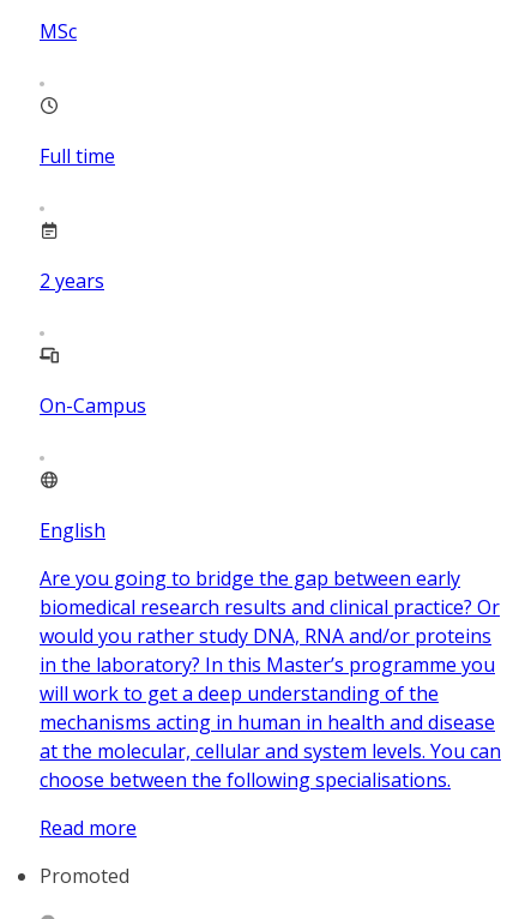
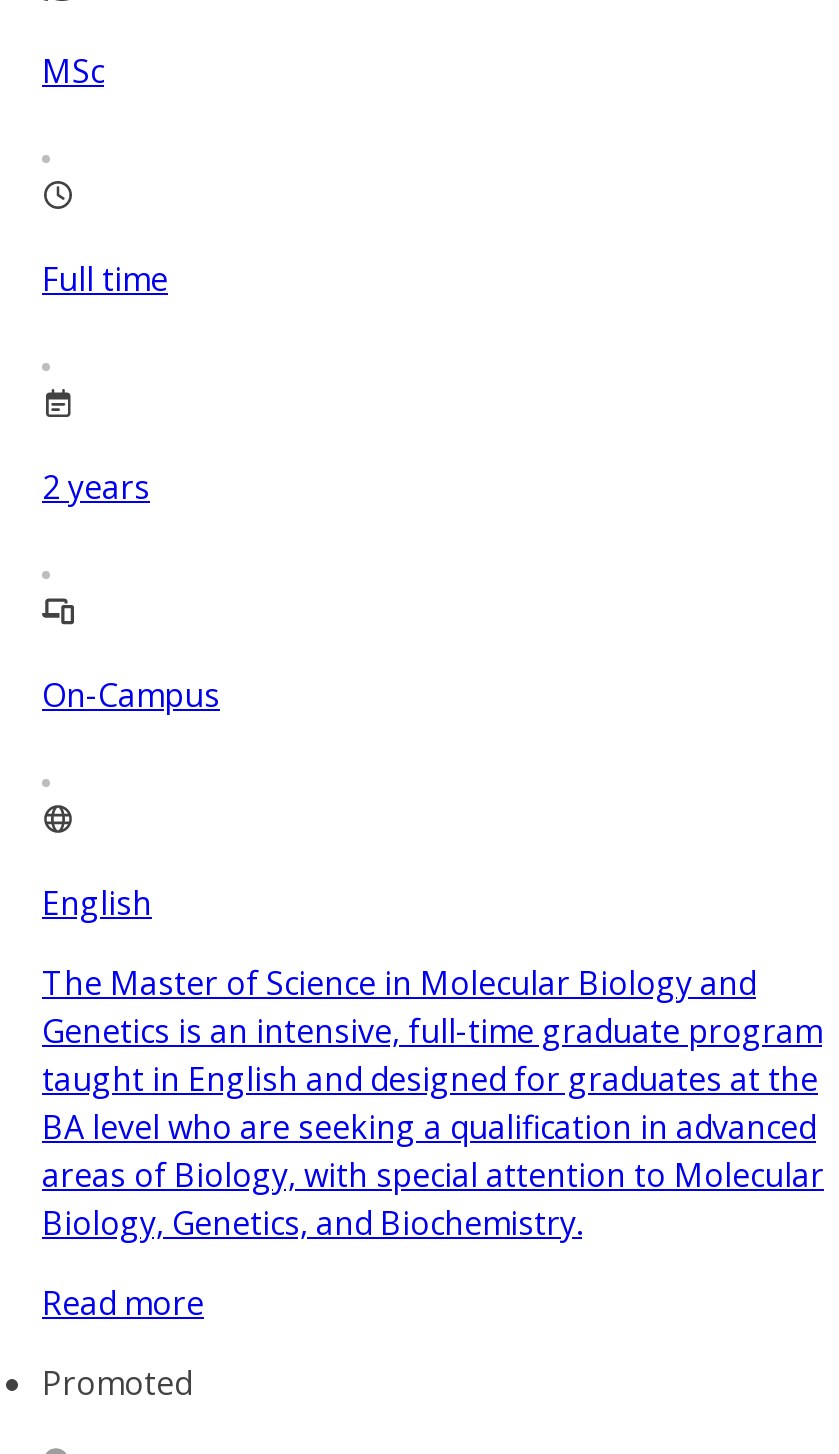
[40,565,501,793] Are you going to bridge the gap between early | biomedical research results and clinical practice? Or | would you rather study DNA, RNA and/or proteins | in the laboratory? In this Master’s programme you | will work to get a deep understanding of the | mechanisms acting in human in health and disease | at the molecular, cellular and system levels. You can | choose between the following specialisations. -> [42,961,824,1245] The Master of Science in Molecular Biology and | Genetics is an intensive, full-time graduate program | taught in English and designed for graduates at the | BA level who are seeking a qualification in advanced | areas of Biology, with special attention to Molecular | Biology, Genetics, and Biochemistry.

